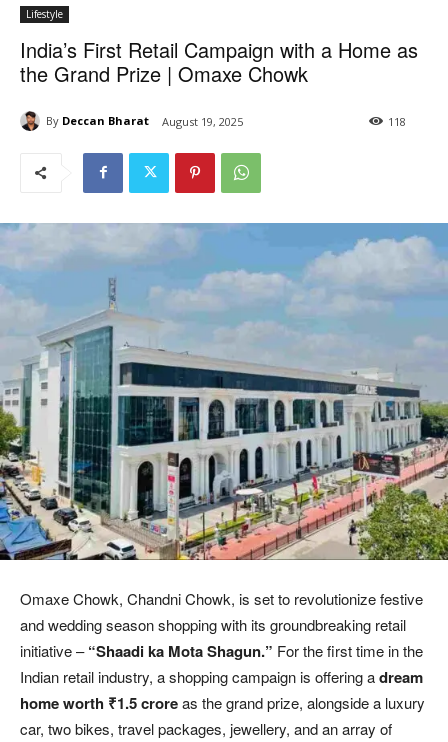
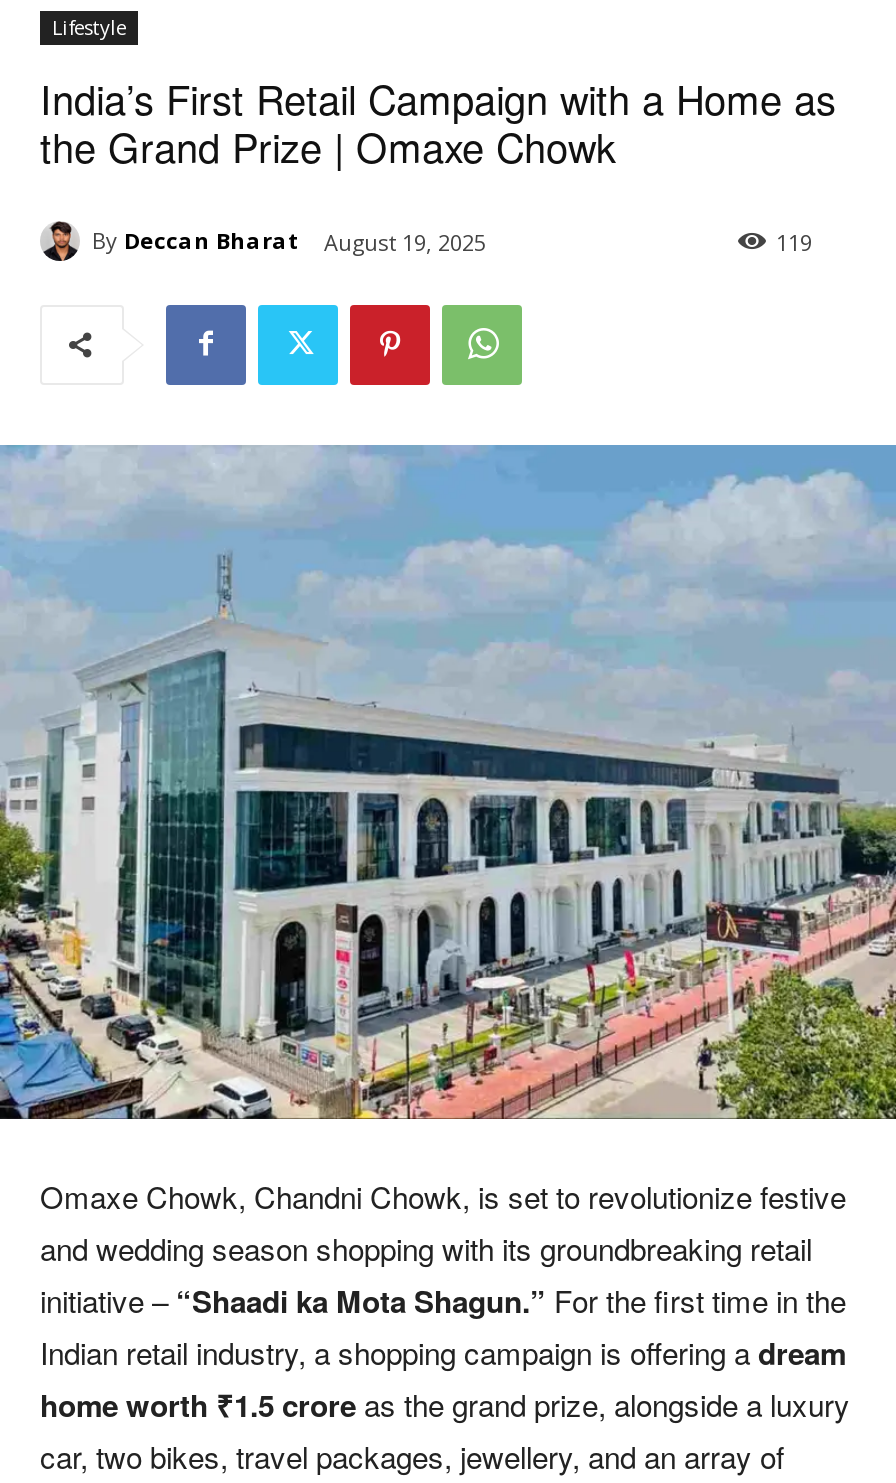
[388,114,406,129] 118 -> [776,227,812,257] 119

